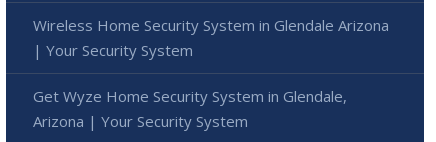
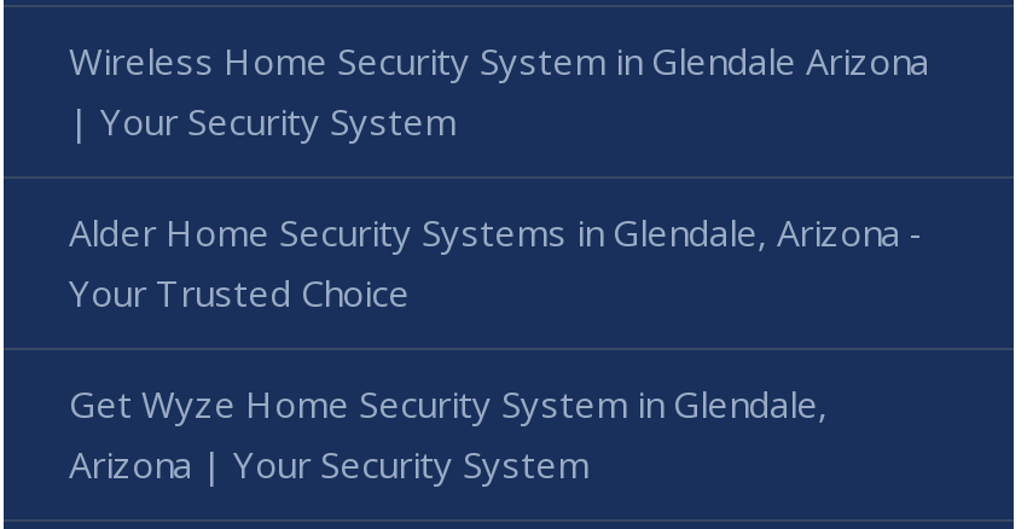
none -> [69,208,924,317] Alder Home Security Systems in Glendale, Arizona - | Your Trusted Choice

